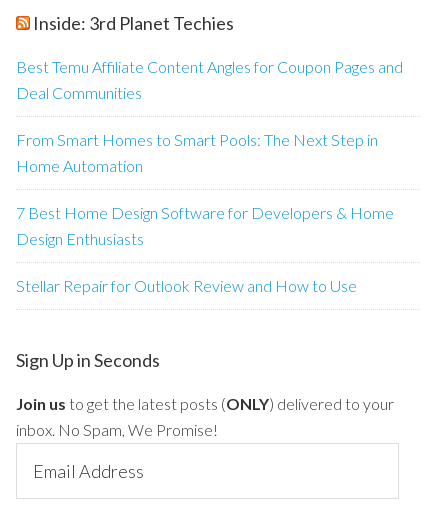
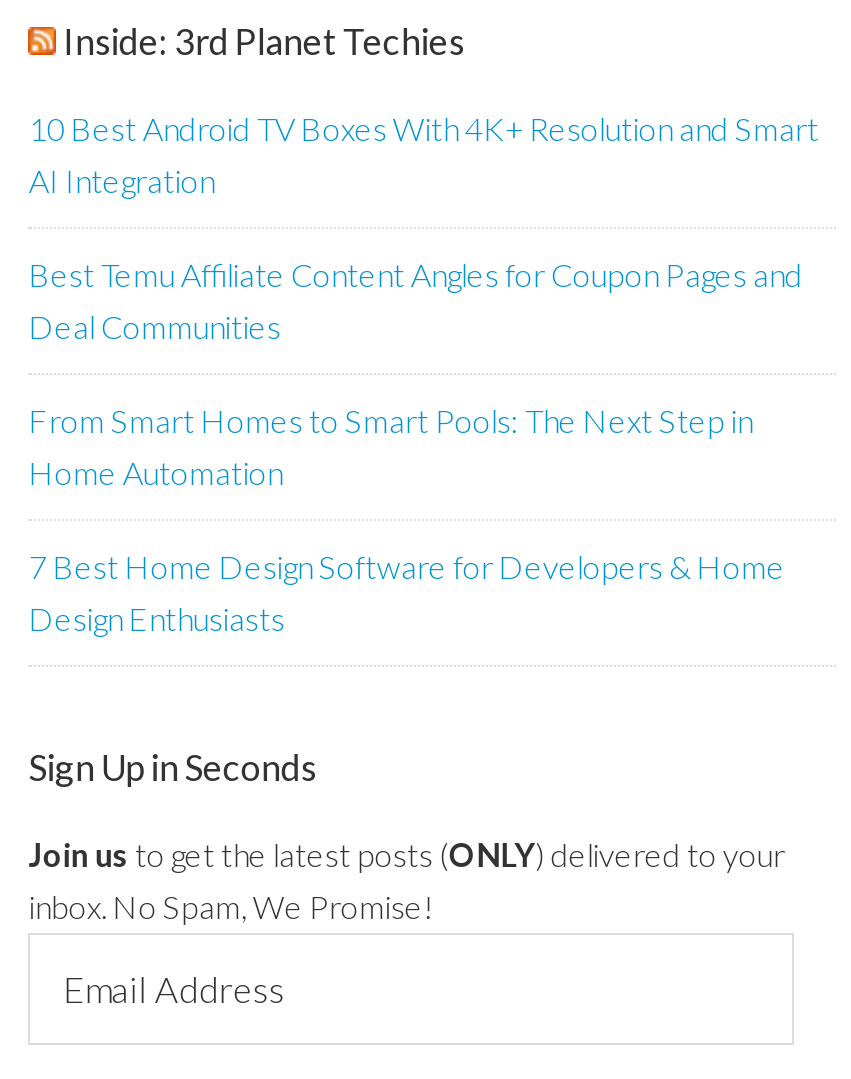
none -> [29,109,819,199] 10 Best Android TV Boxes With 4K+ Resolution and Smart | AI Integration
moved [16,57,403,248] -> [29,255,803,637]: Best Temu Affiliate Content Angles for Coupon Pages and | Deal Communities | From Smart Homes to Smart Pools: The Next Step in | Home Automation | 7 Best Home Design Software for Developers & Home | Design Enthusiasts
[16,276,357,295] Stellar Repair for Outlook Review and How to Use -> none

